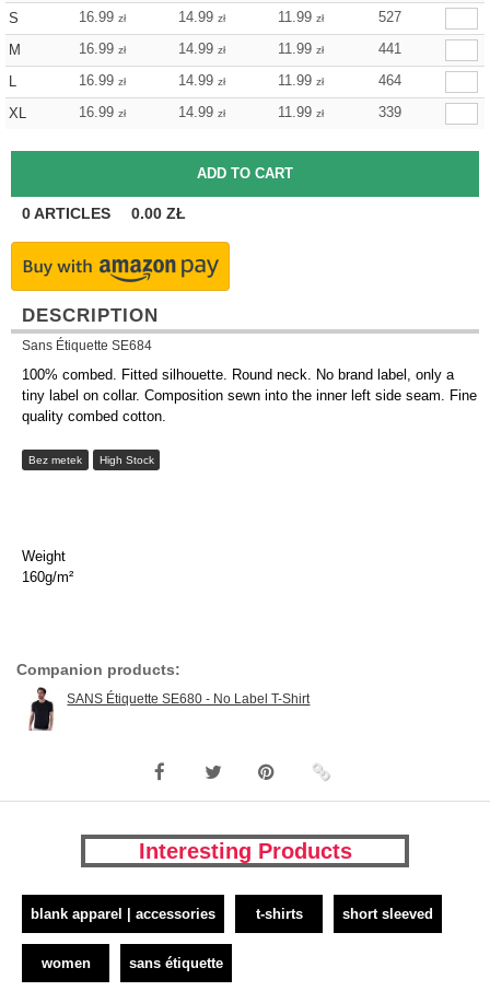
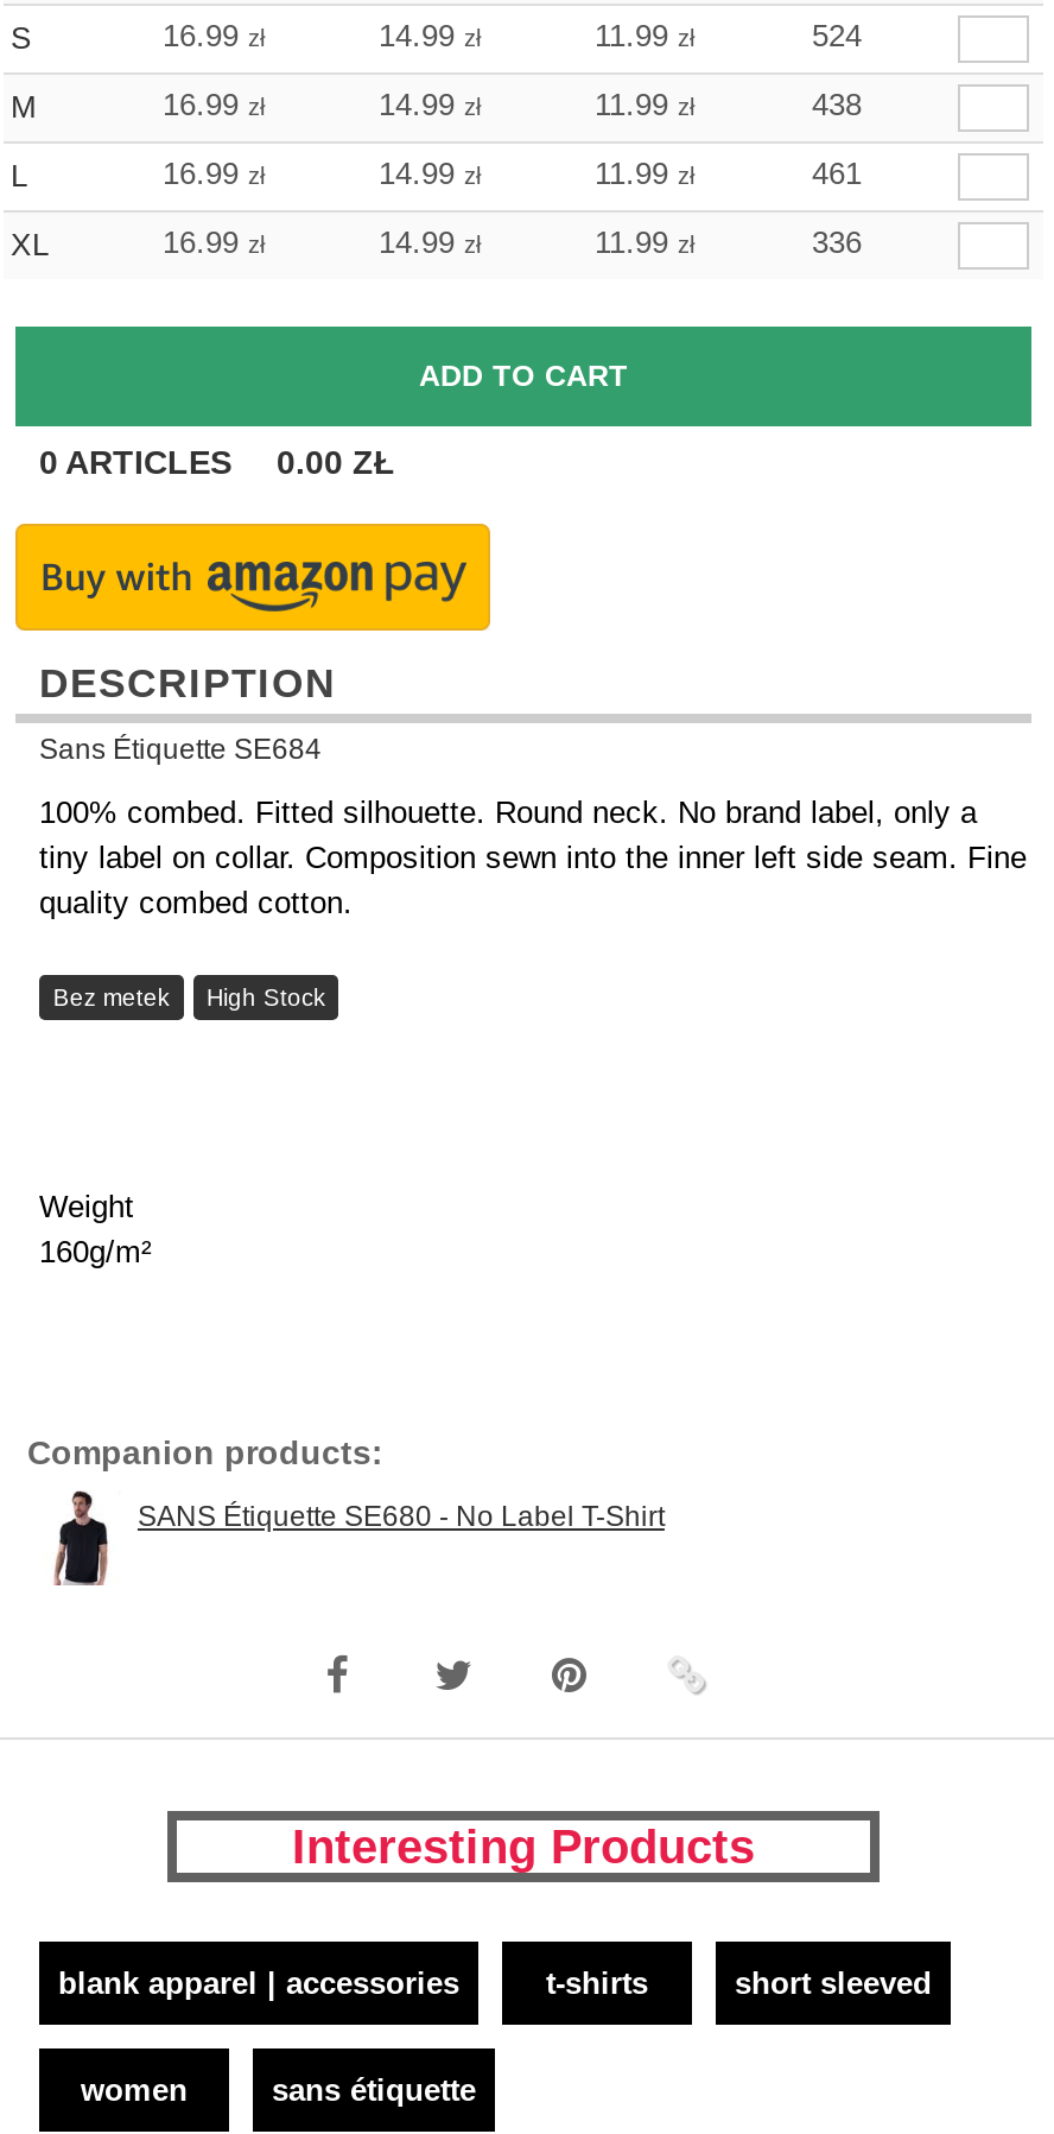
[378,9,401,25] 527 -> [812,18,862,53] 524
[378,40,401,57] 441 -> [812,87,862,122] 438
[378,72,401,89] 464 -> [812,156,862,191] 461
[378,104,401,120] 339 -> [812,224,862,260] 336

